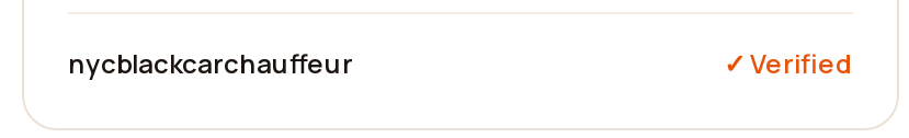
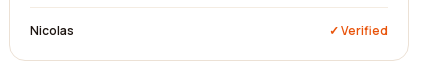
[68,45,353,82] nycblackcarchauffeur -> [30,22,74,39] Nicolas

